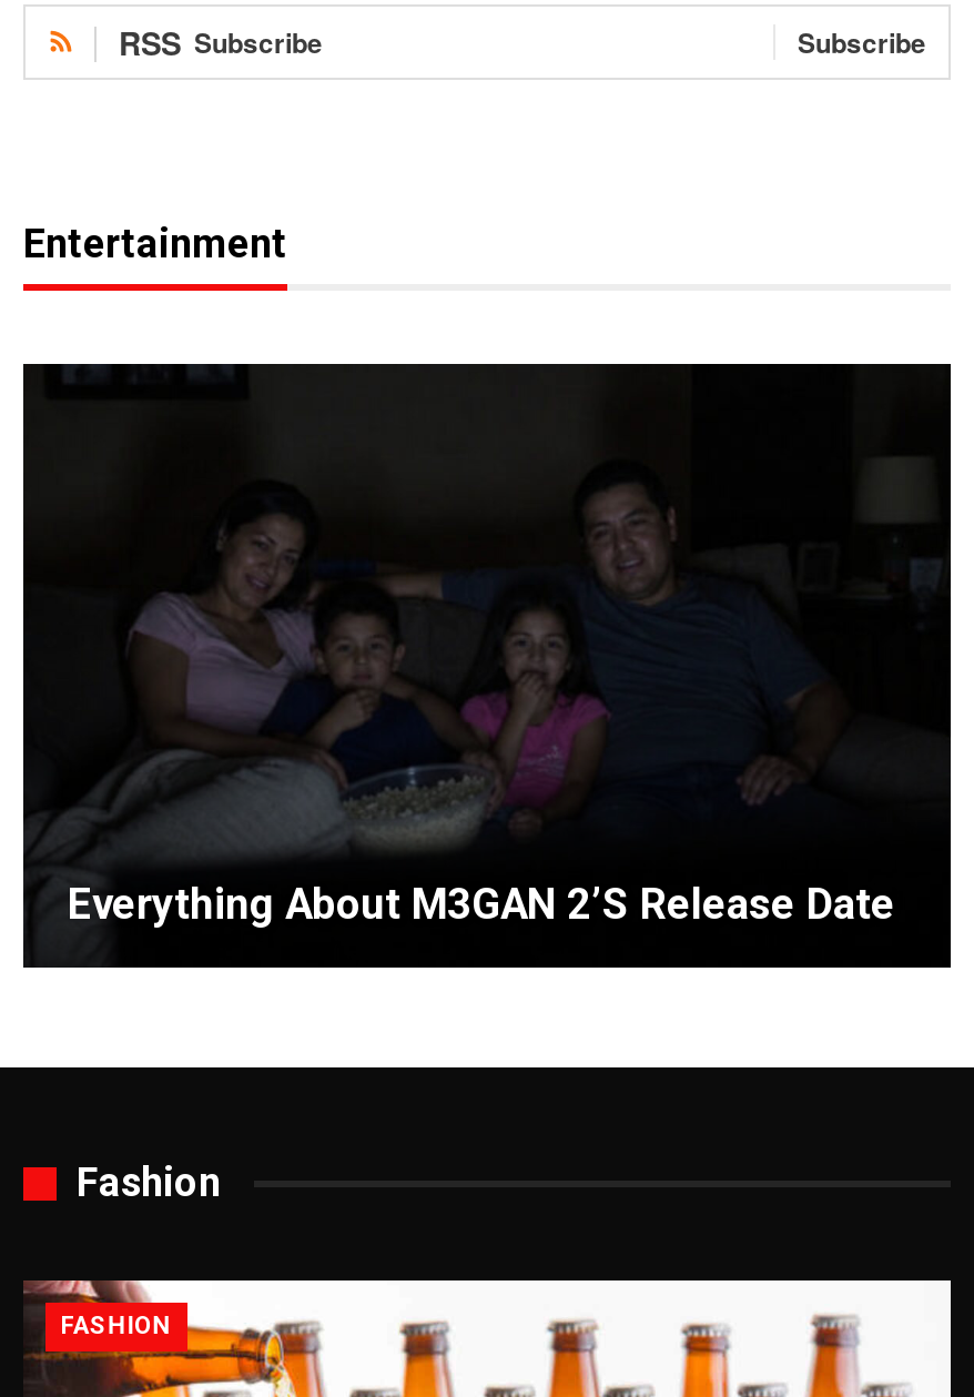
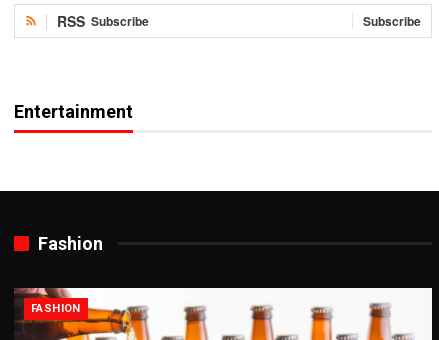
[21,362,953,972] [image] | Everything About M3GAN 2’s Release Date -> none

